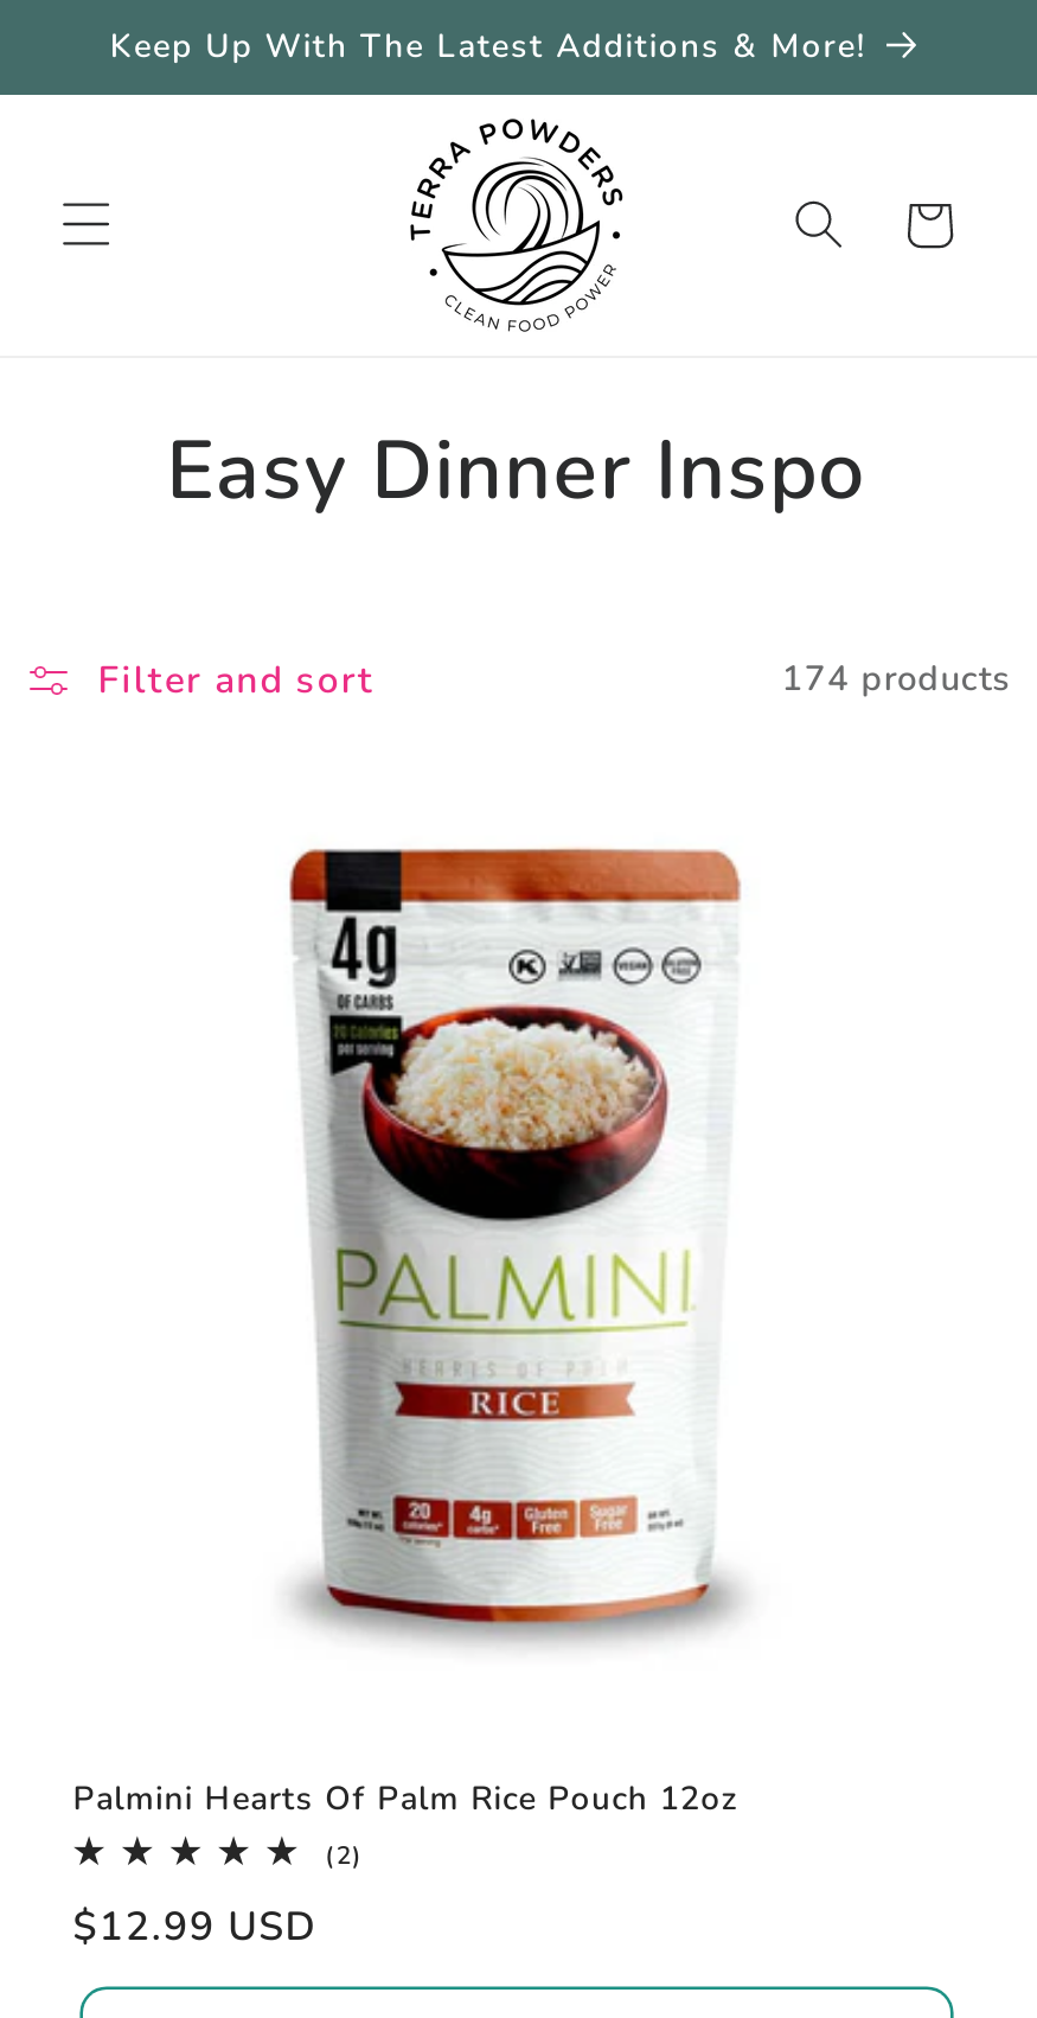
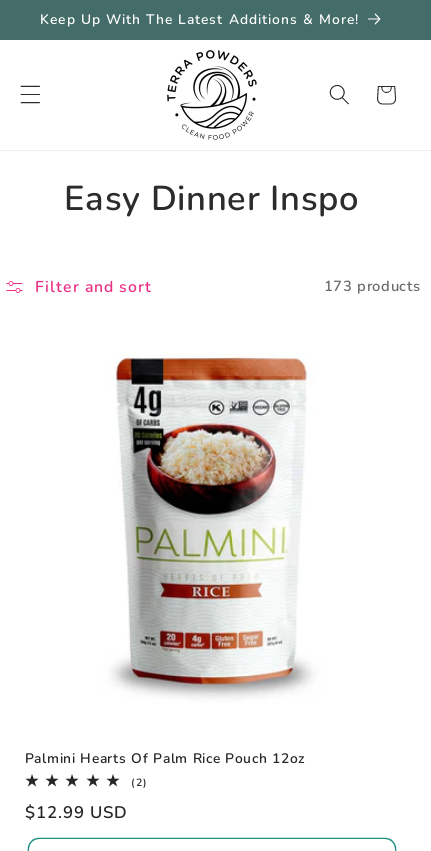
[781,655,1010,703] 174 products -> [324,276,420,296] 173 products

